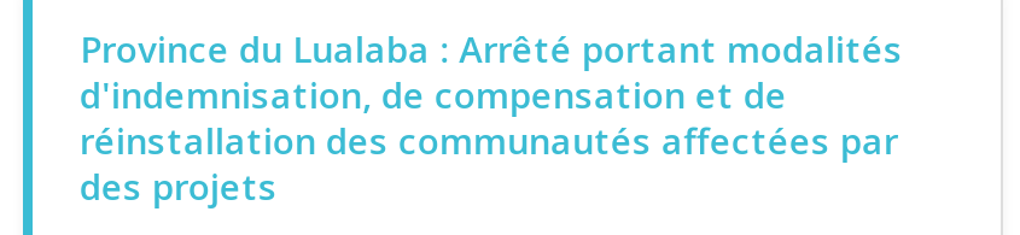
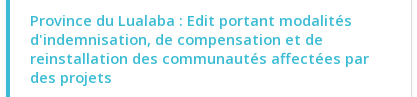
[80,25,903,73] Province du Lualaba : Arrêté portant modalités -> [30,10,352,30] Province du Lualaba : Edit portant modalités
[80,116,898,164] réinstallation des communautés affectées par -> [30,48,369,68] reinstallation des communautés affectées par

